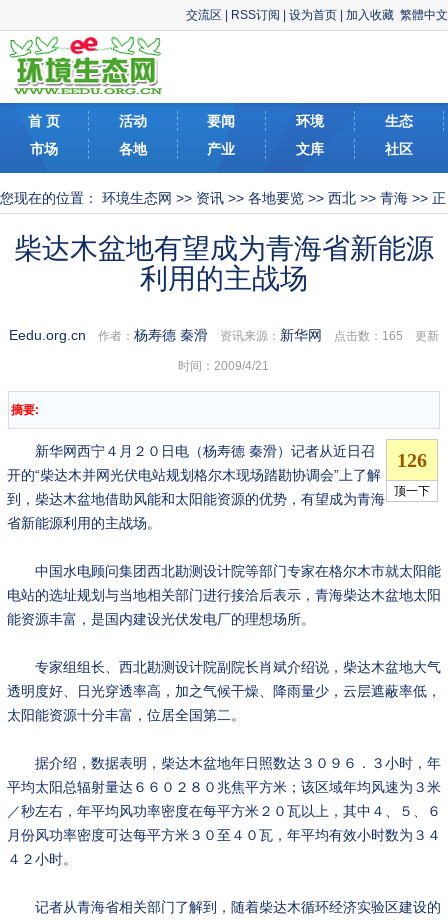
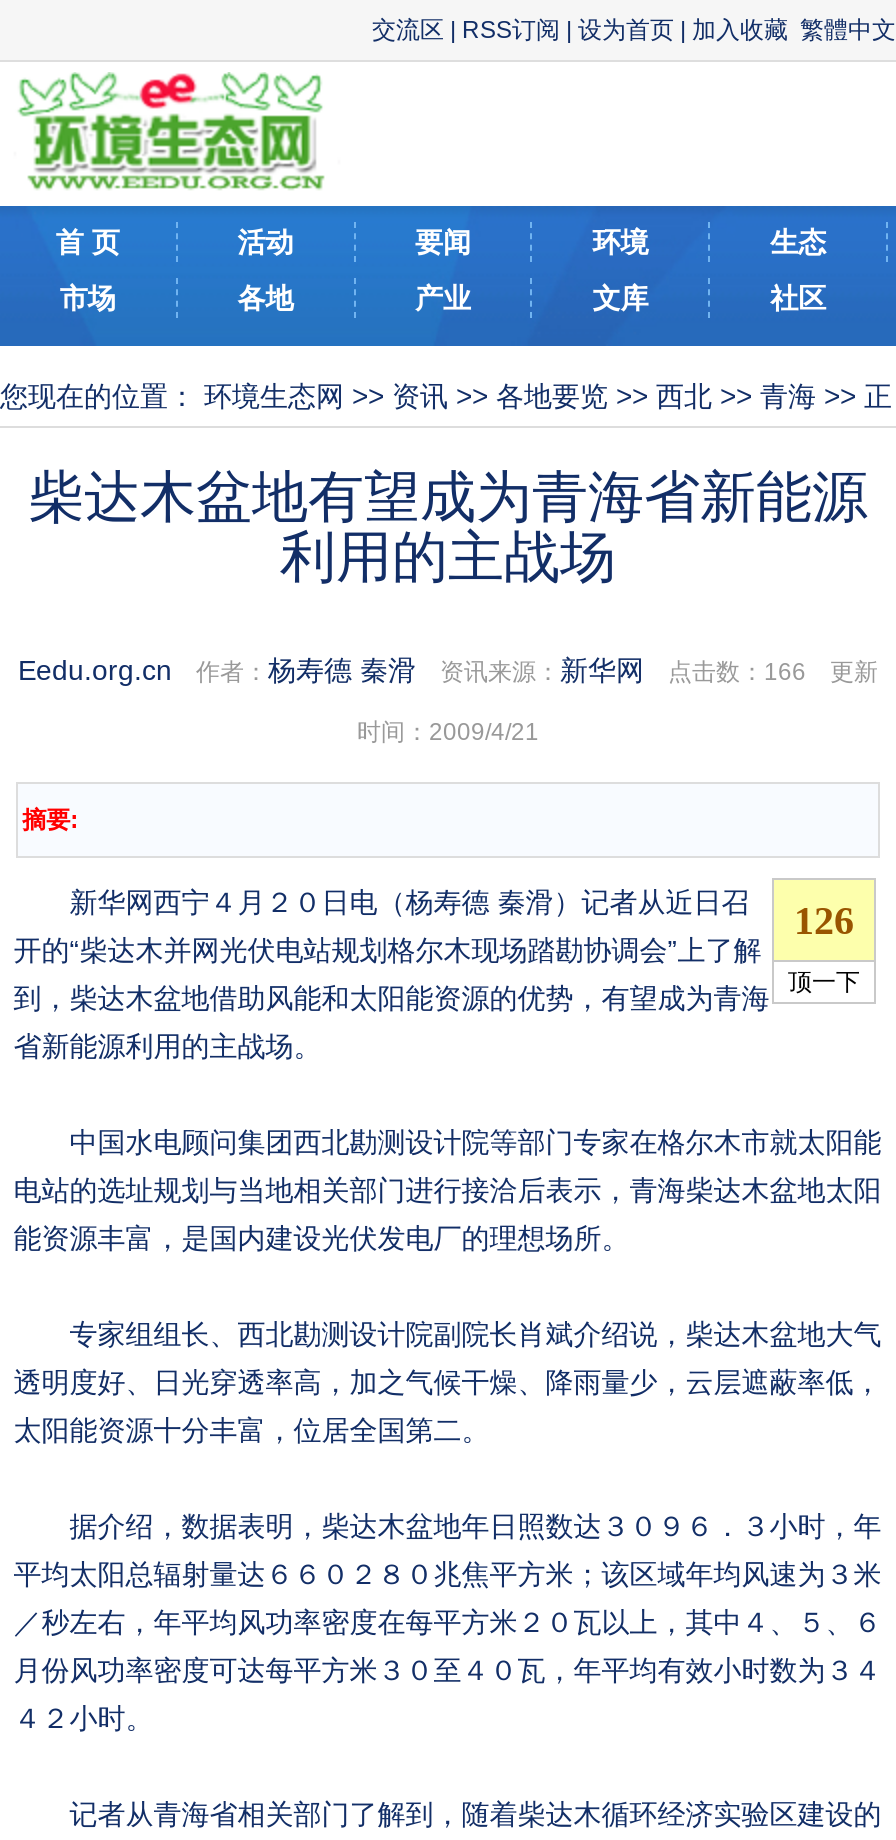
[9,327,439,343] Eedu.org.cn作者：杨寿德 秦滑资讯来源：新华网点击数：165 更新 -> [18,654,878,686] Eedu.org.cn作者：杨寿德 秦滑资讯来源：新华网点击数：166 更新

